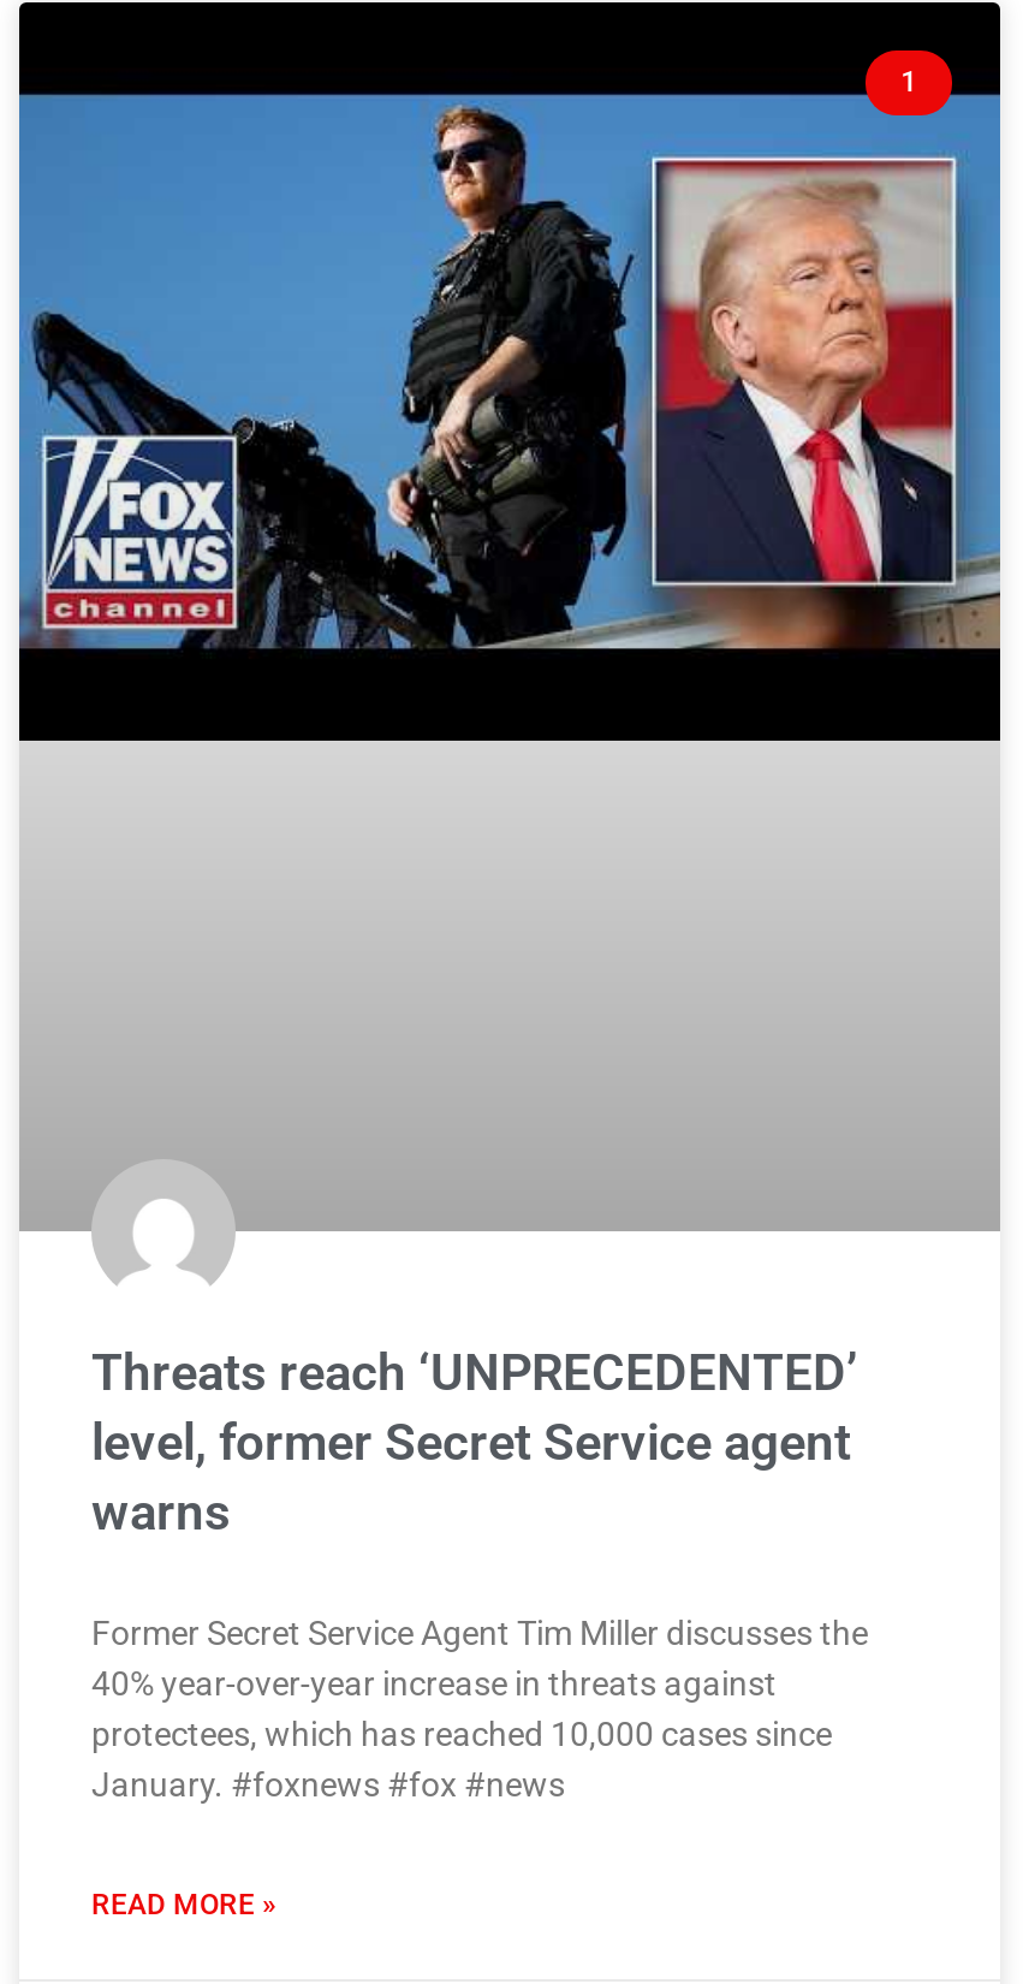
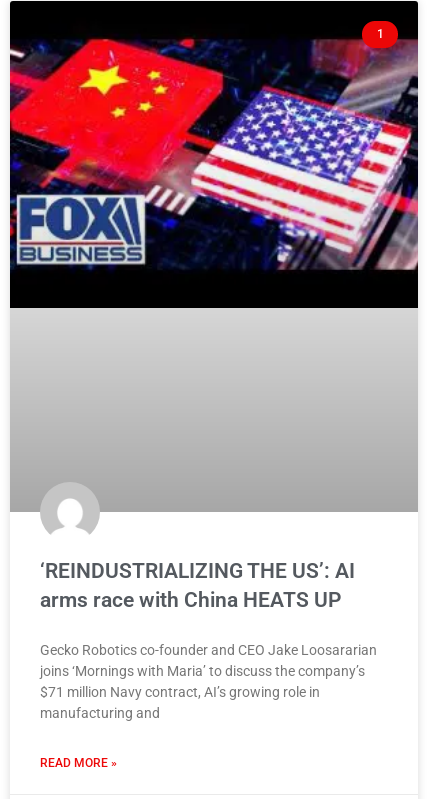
[17,91,1003,652] [image] -> [9,37,419,270] [image]
[91,1344,858,1542] Threats reach ‘UNPRECEDENTED’ | level, former Secret Service agent | warns -> [40,559,355,612] ‘REINDUSTRIALIZING THE US’: AI | arms race with China HEATS UP
[91,1614,868,1804] Former Secret Service Agent Tim Miller discusses the | 40% year-over-year increase in threats against | protectees, which has reached 10,000 cases since | January. #foxnews #fox #news -> [40,642,377,721] Gecko Robotics co-founder and CEO Jake Loosararian | joins ‘Mornings with Maria’ to discuss the company’s | $71 million Navy contract, AI’s growing role in | manufacturing and

